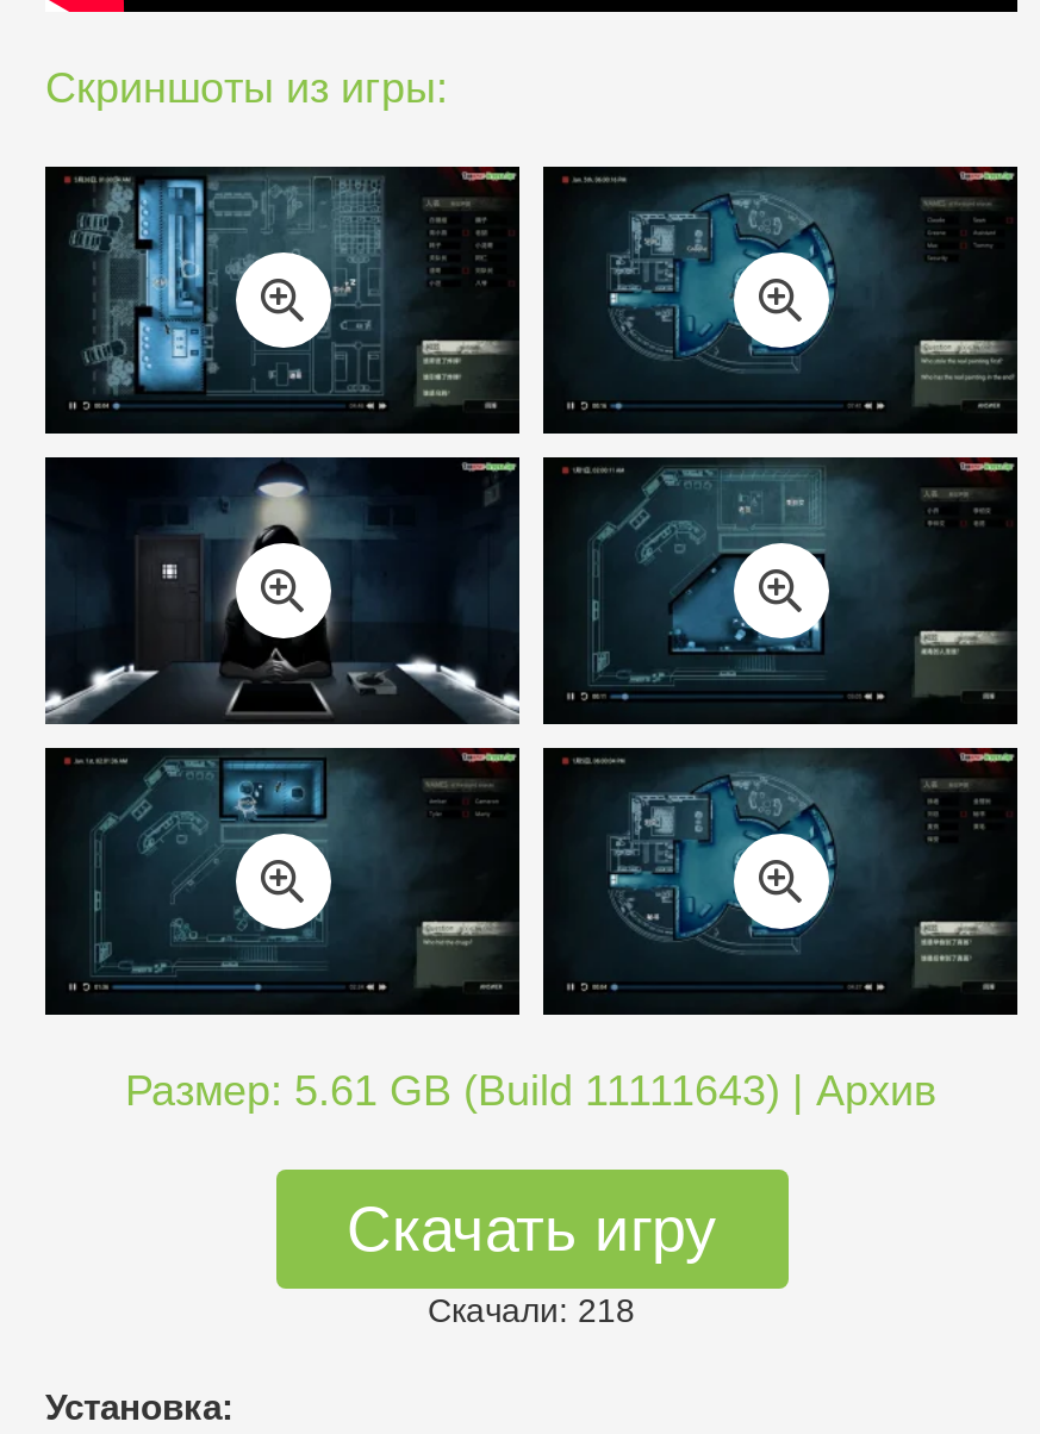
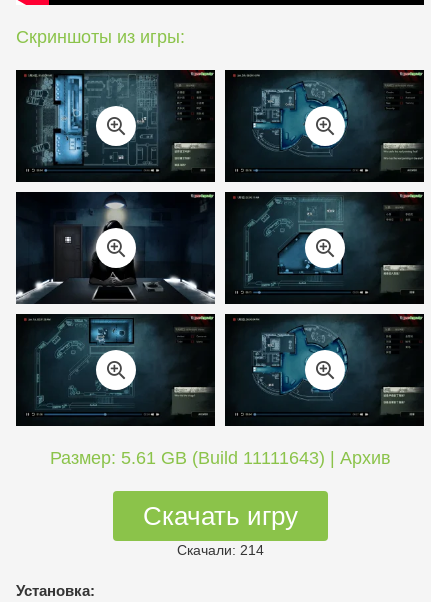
[428,1292,635,1330] Скачали: 218 -> [176,542,263,558] Скачали: 214

